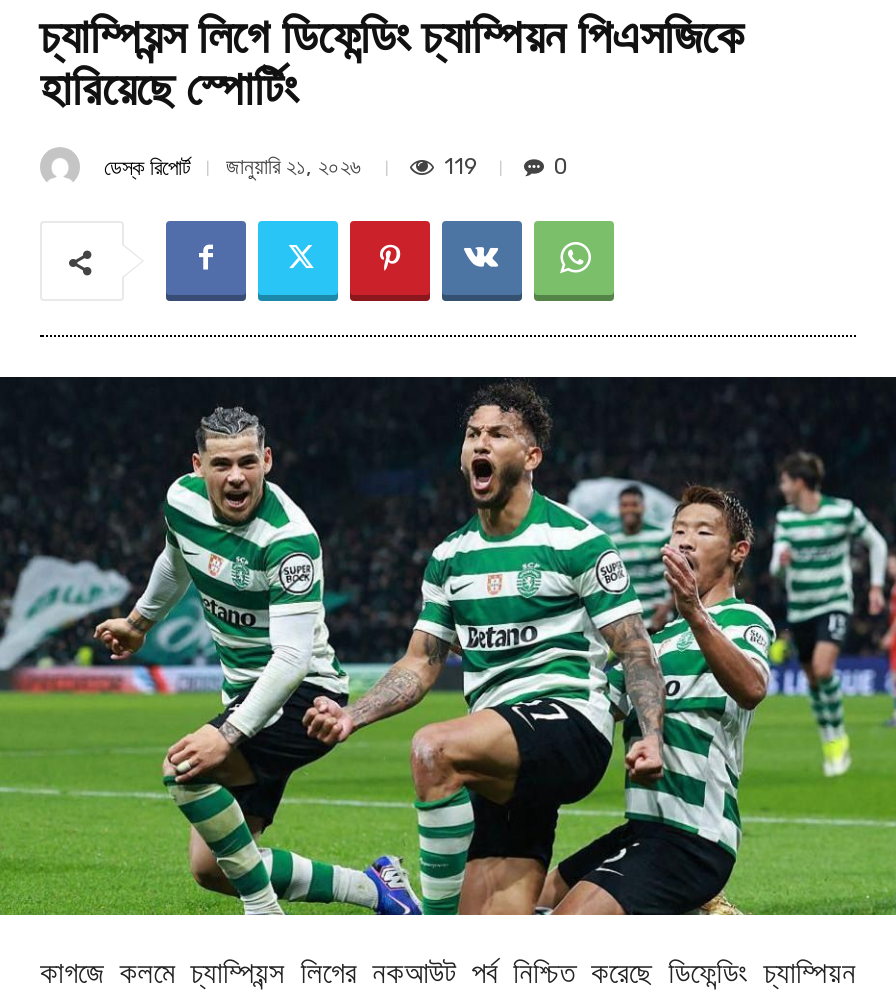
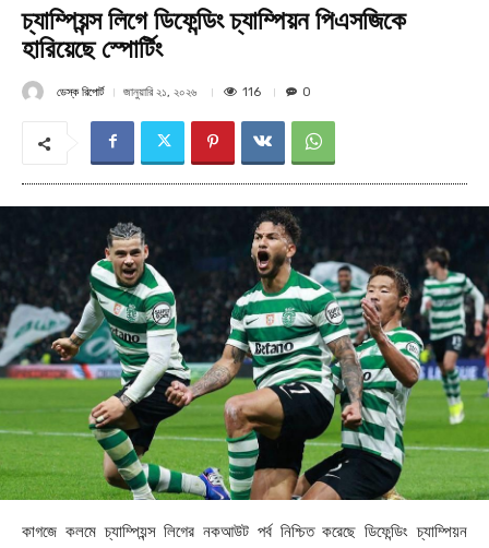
[444,155,478,181] 119 -> [242,85,261,99] 116

